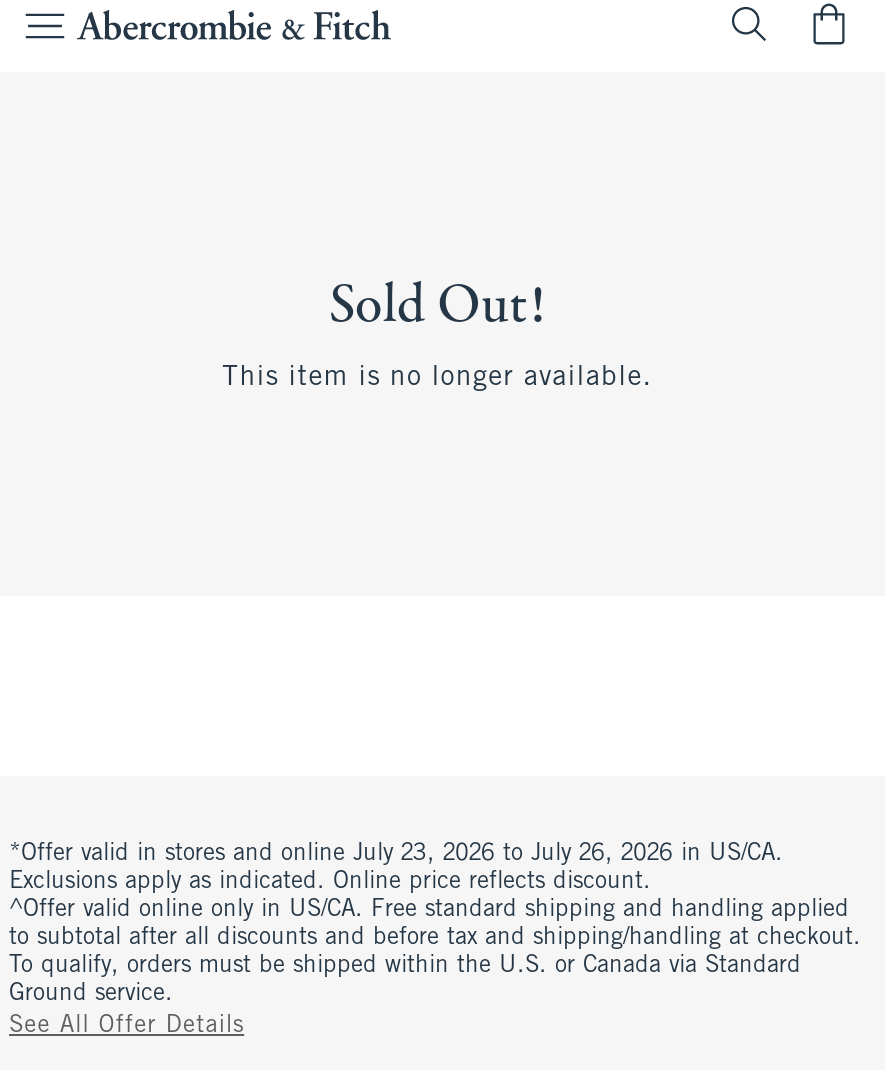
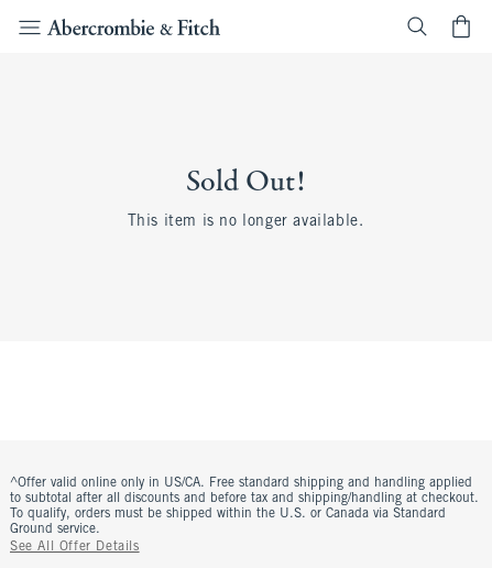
[9,842,783,894] *Offer valid in stores and online July 23, 2026 to July 26, 2026 in US/CA. | Exclusions apply as indicated. Online price reflects discount. -> none

